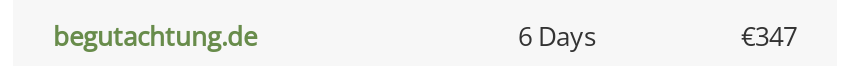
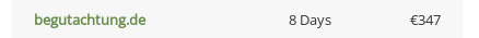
[518,18,596,54] 6 Days -> [288,10,331,29] 8 Days

